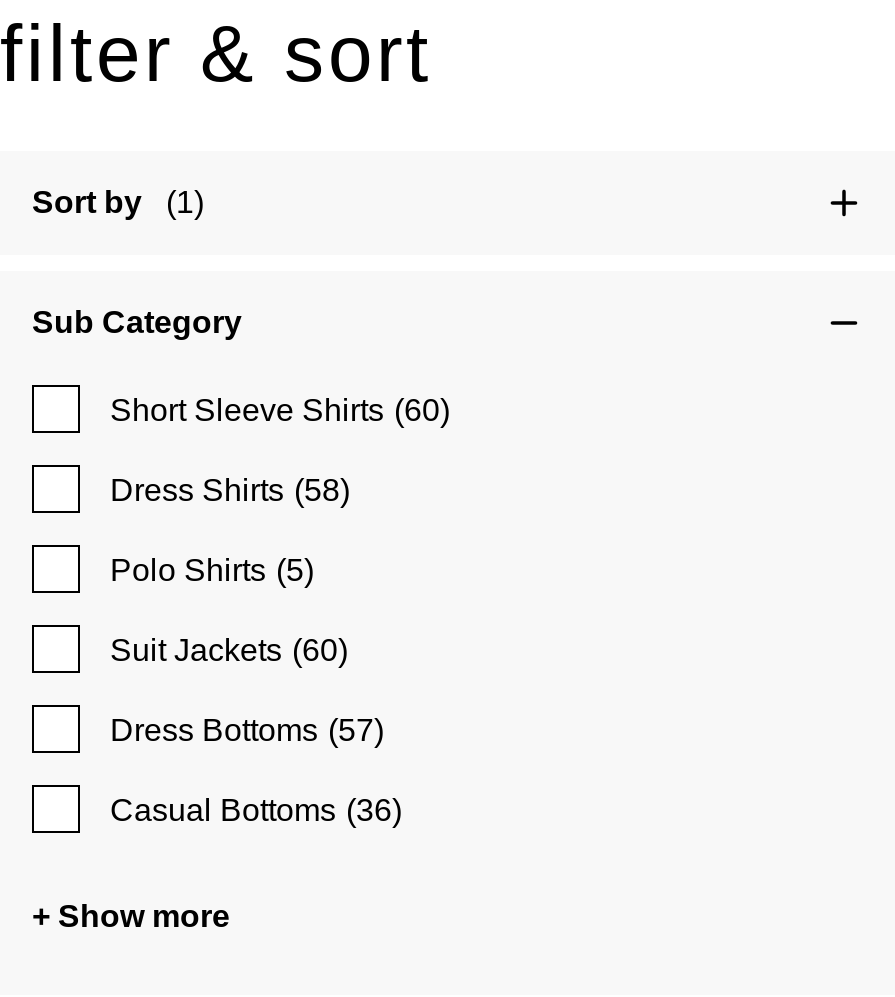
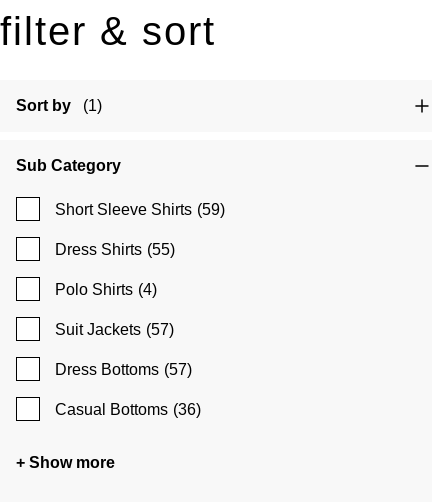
[110,392,450,426] Short Sleeve Shirts (60) -> [55,200,225,217] Short Sleeve Shirts (59)
[110,472,350,506] Dress Shirts (58) -> [55,240,175,257] Dress Shirts (55)
[110,552,314,586] Polo Shirts (5) -> [55,280,157,297] Polo Shirts (4)
[110,632,348,666] Suit Jackets (60) -> [55,320,174,337] Suit Jackets (57)

